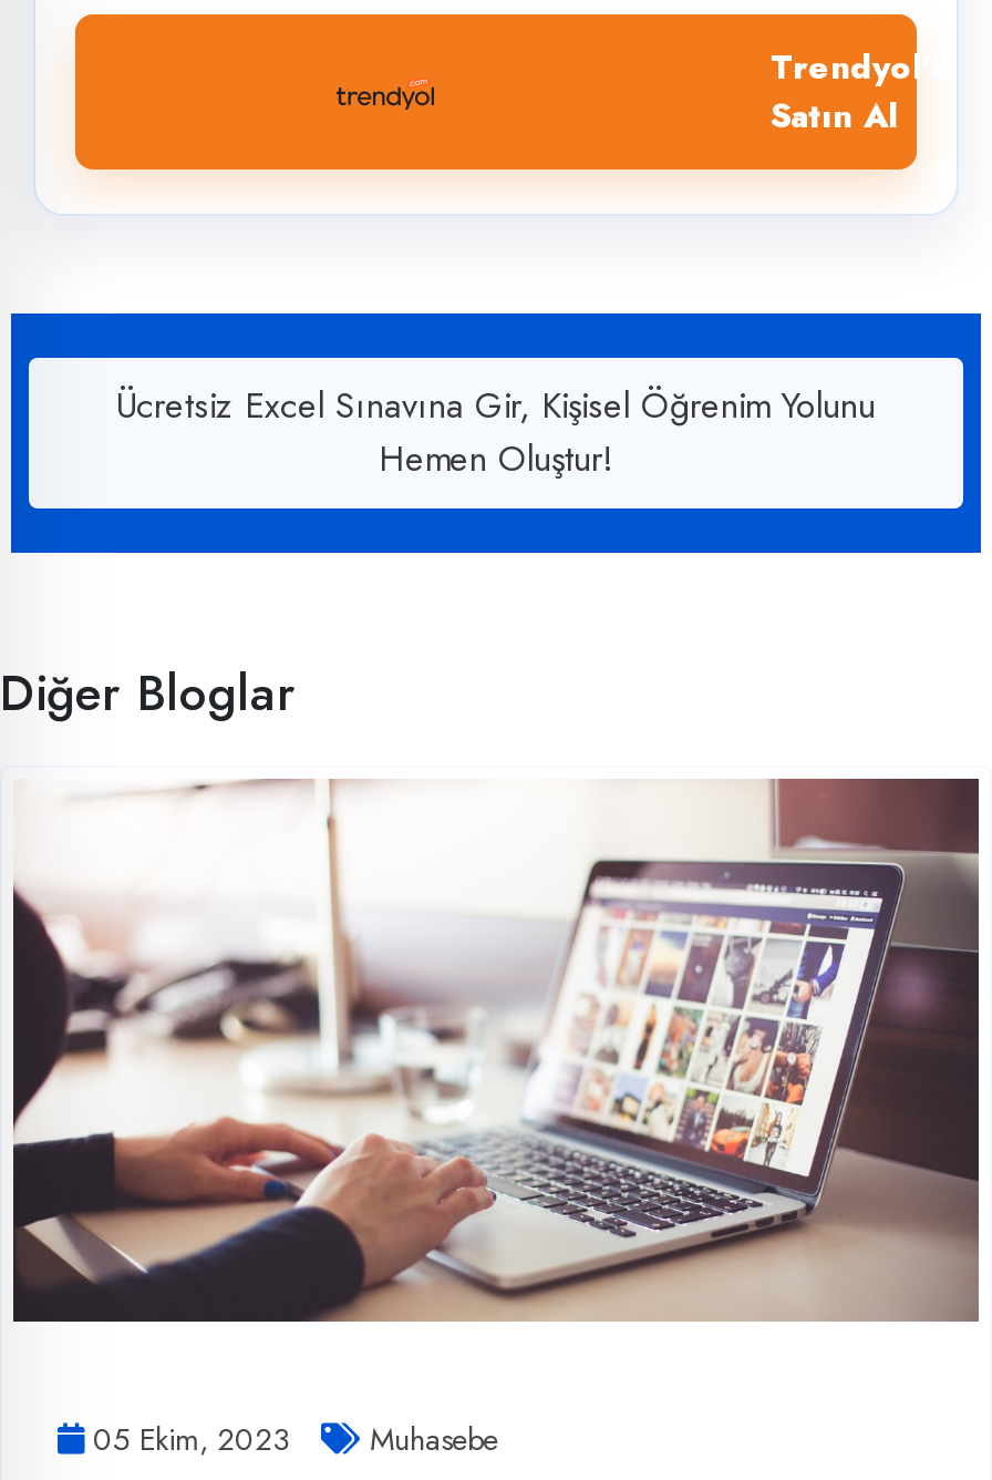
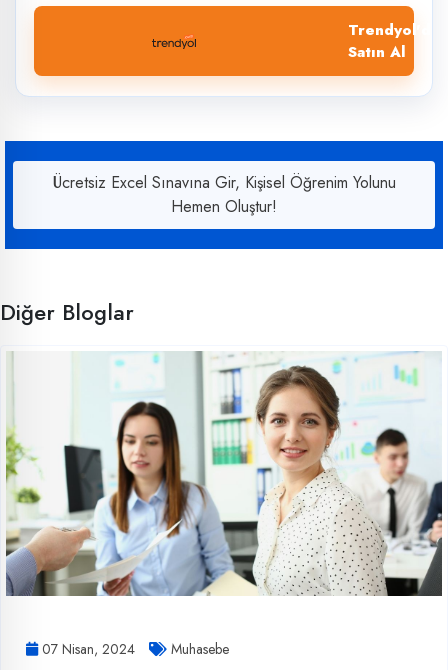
[11,777,981,1324] [image] -> [5,351,442,597] [image]
[84,1417,498,1462] 05 Ekim, 2023 Muhasebe -> [38,639,229,659] 07 Nisan, 2024 Muhasebe

